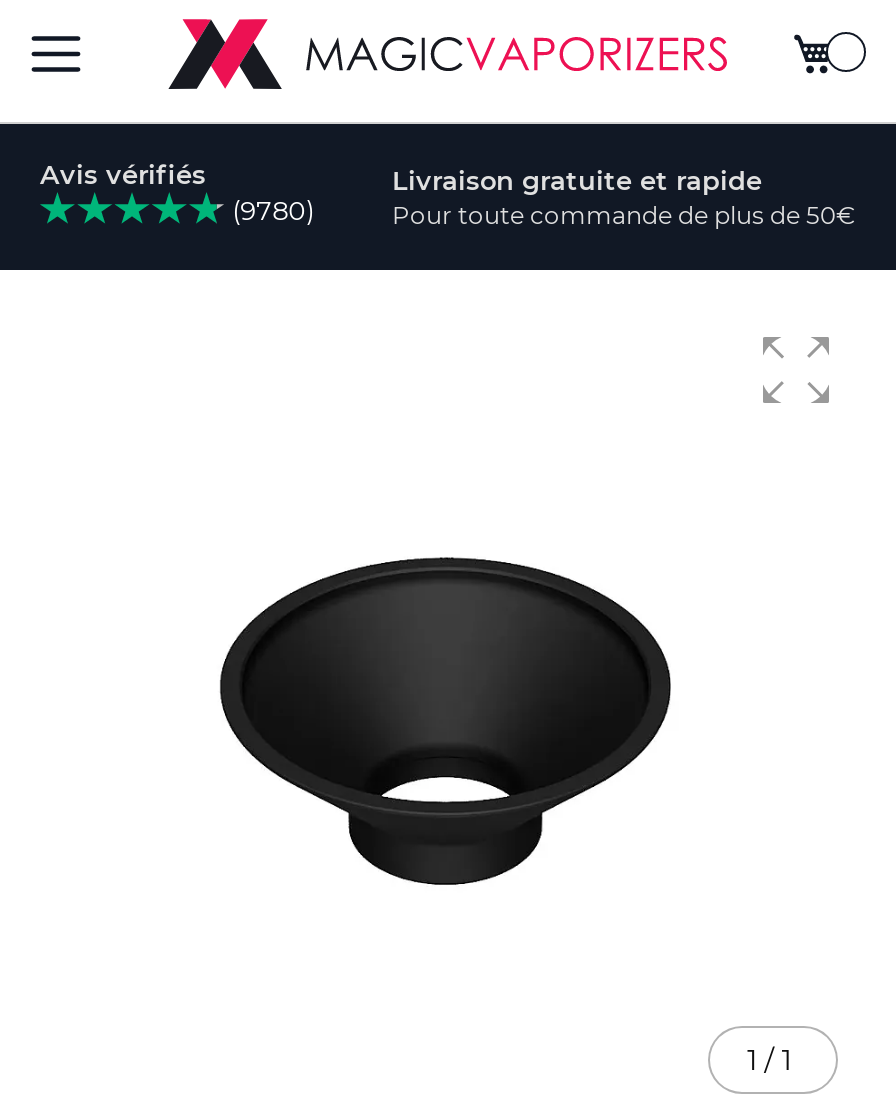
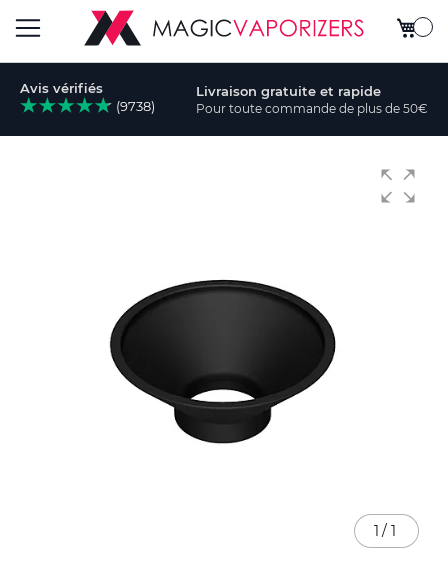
[232,194,314,226] (9780) -> [116,98,155,114] (9738)

